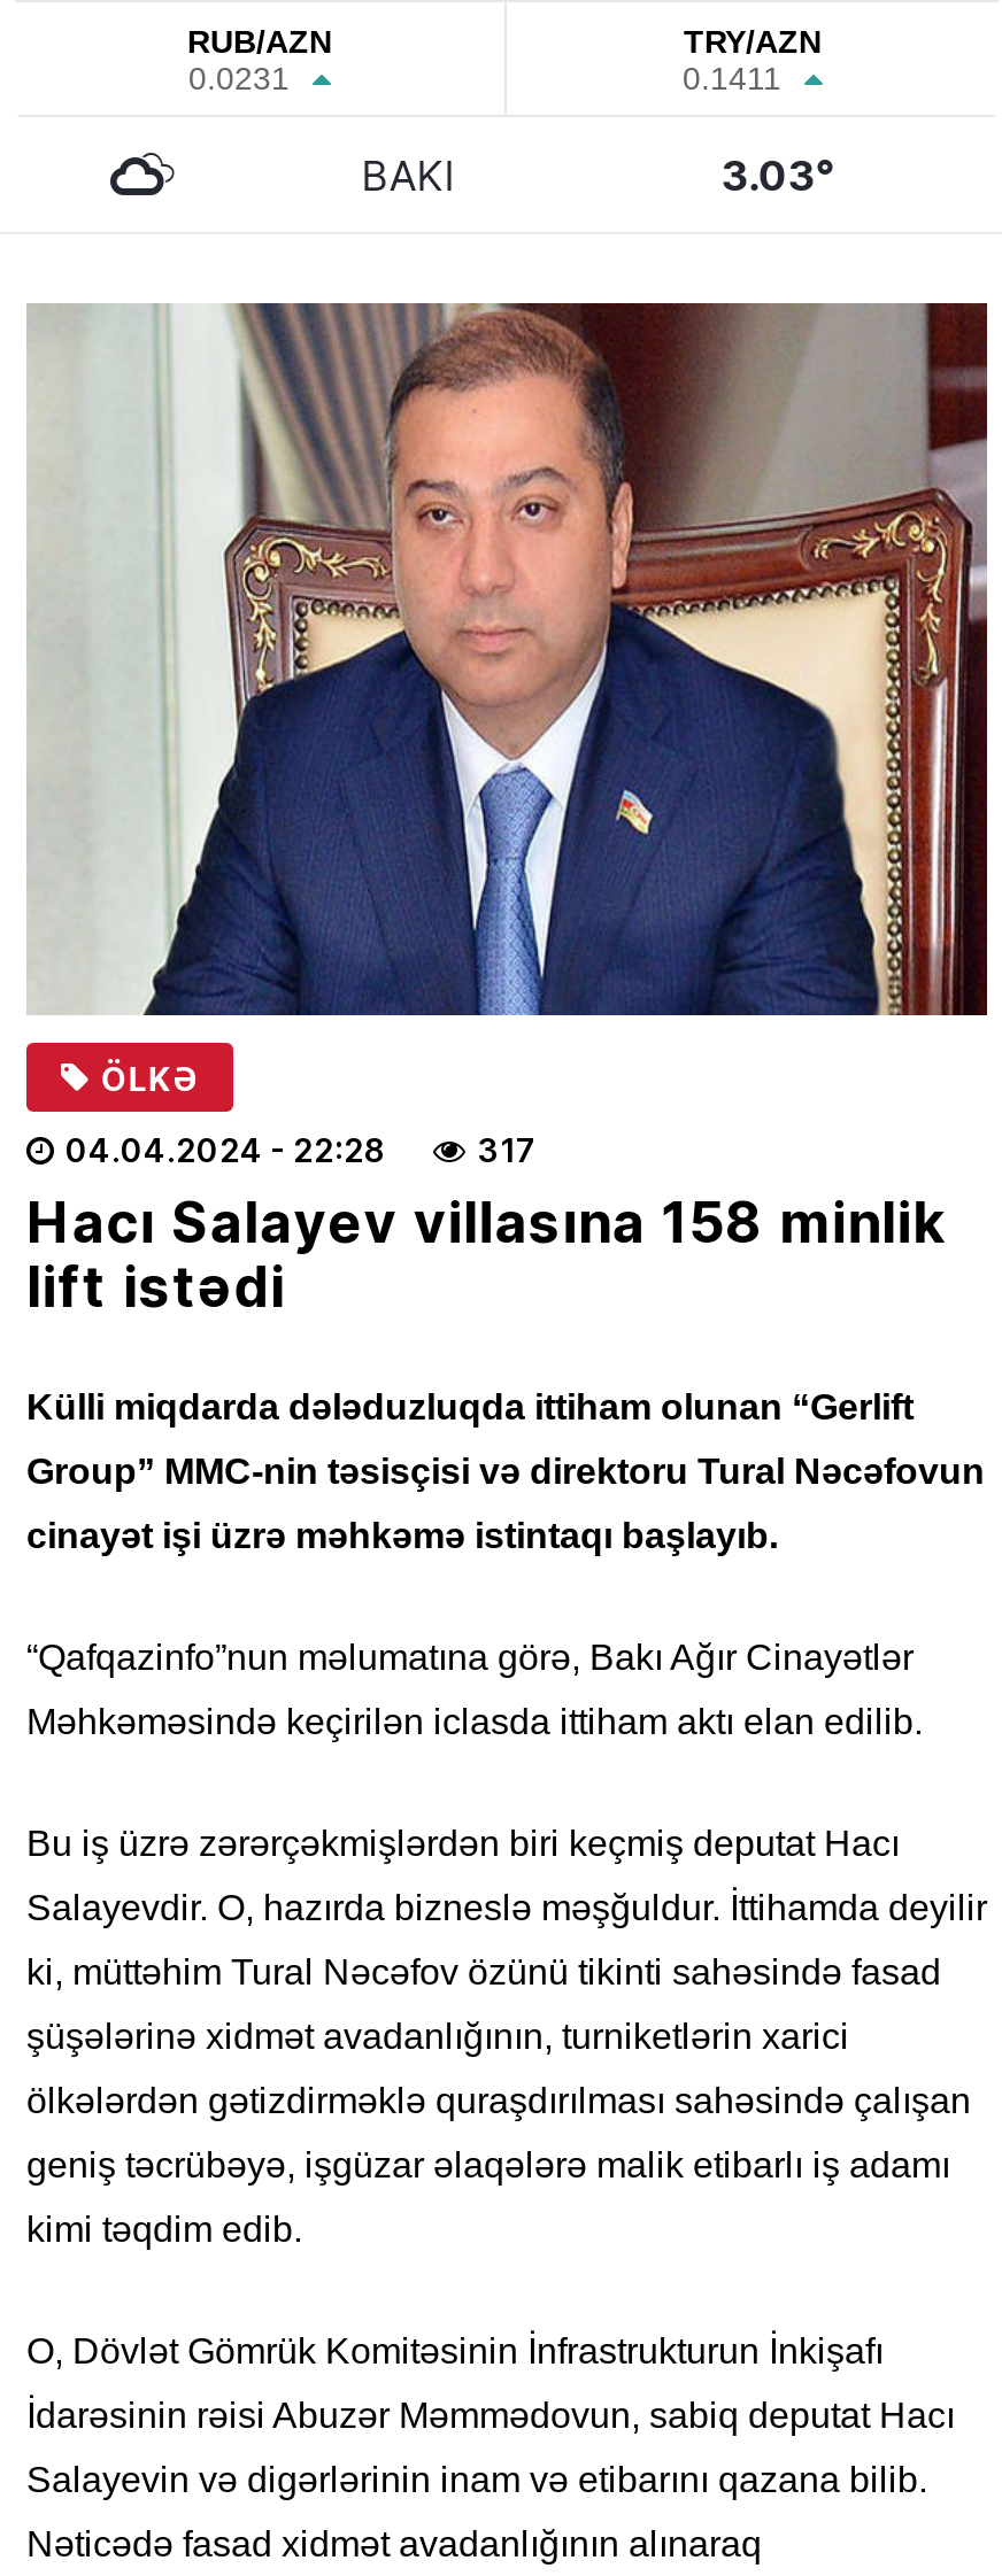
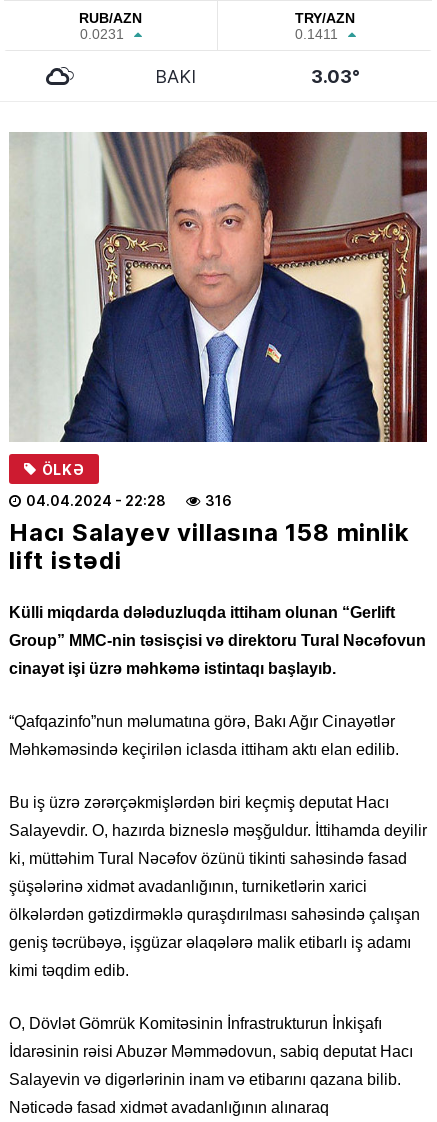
[477,1128,537,1172] 317 -> [205,491,232,510] 316

